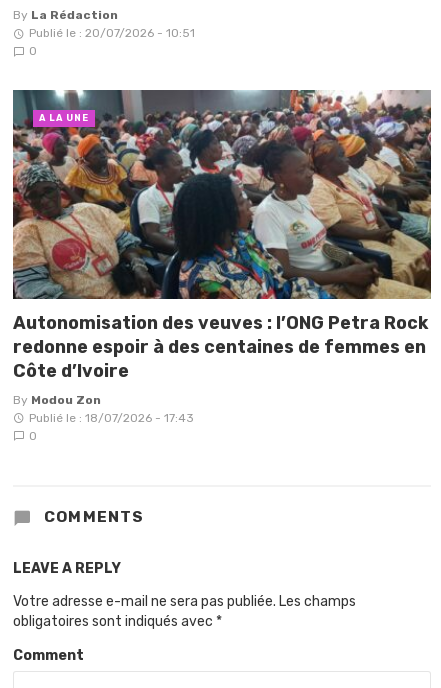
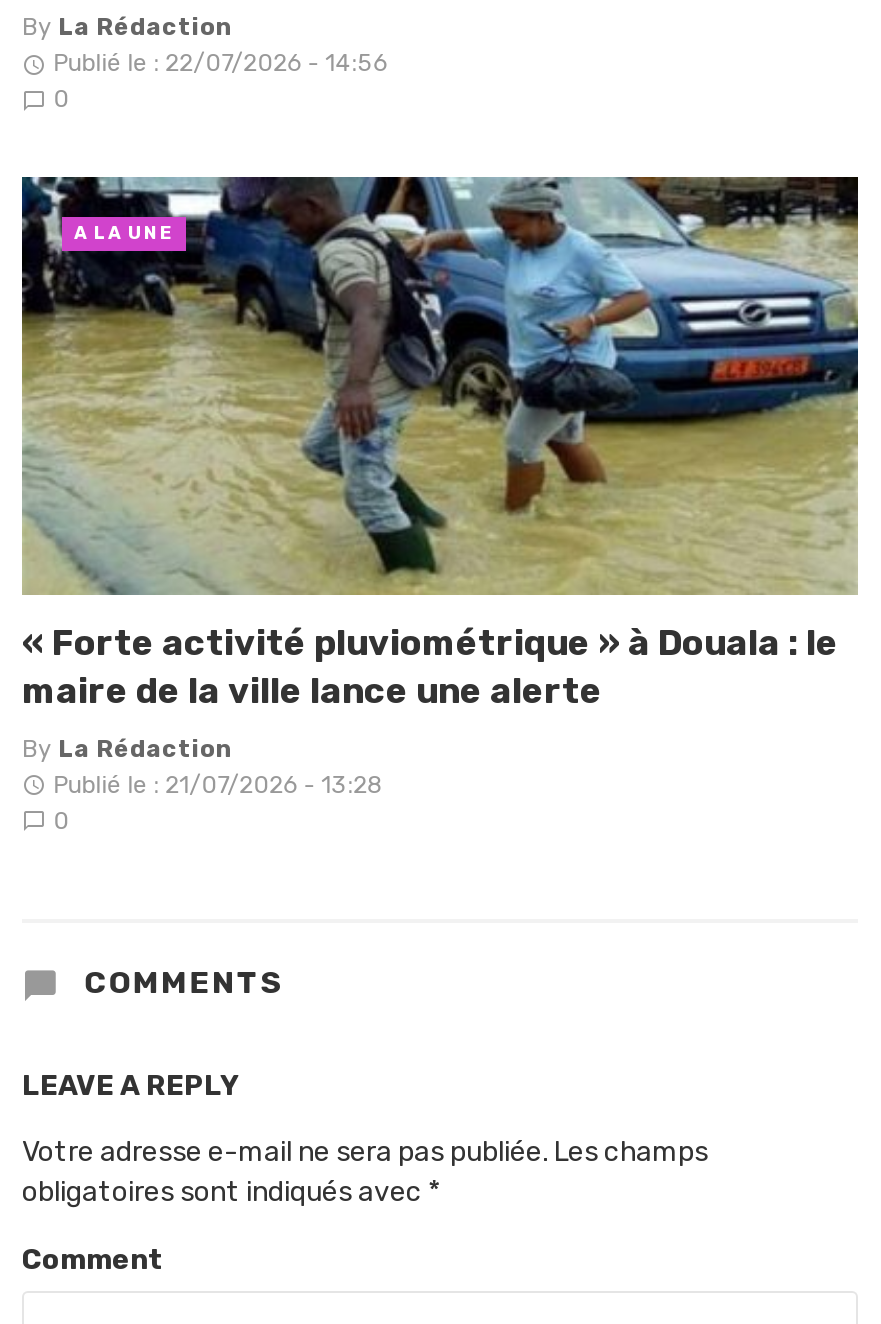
[29,26,195,40] Publié le : 20/07/2026 - 10:51 -> [53,50,387,78] Publié le : 22/07/2026 - 14:56
[12,89,432,381] [image] | Autonomisation des veuves : l’ONG Petra Rock | redonne espoir à des centaines de femmes en | Côte d’Ivoire -> [20,175,858,712] [image] | « Forte activité pluviométrique » à Douala : le | maire de la ville lance une alerte
[13,393,194,425] By Modou Zon | Publié le : 18/07/2026 - 17:43 -> [22,734,383,798] By La Rédaction | Publié le : 21/07/2026 - 13:28

